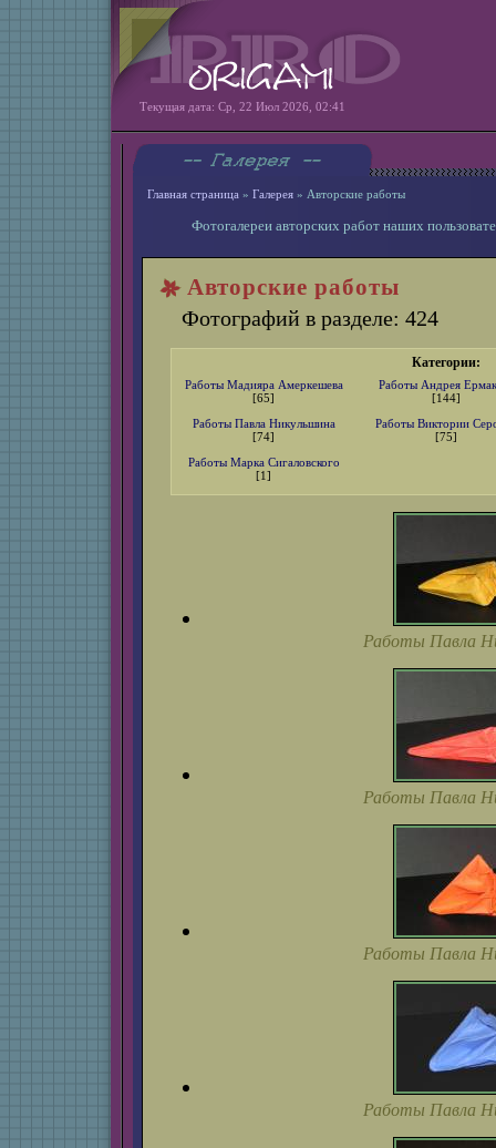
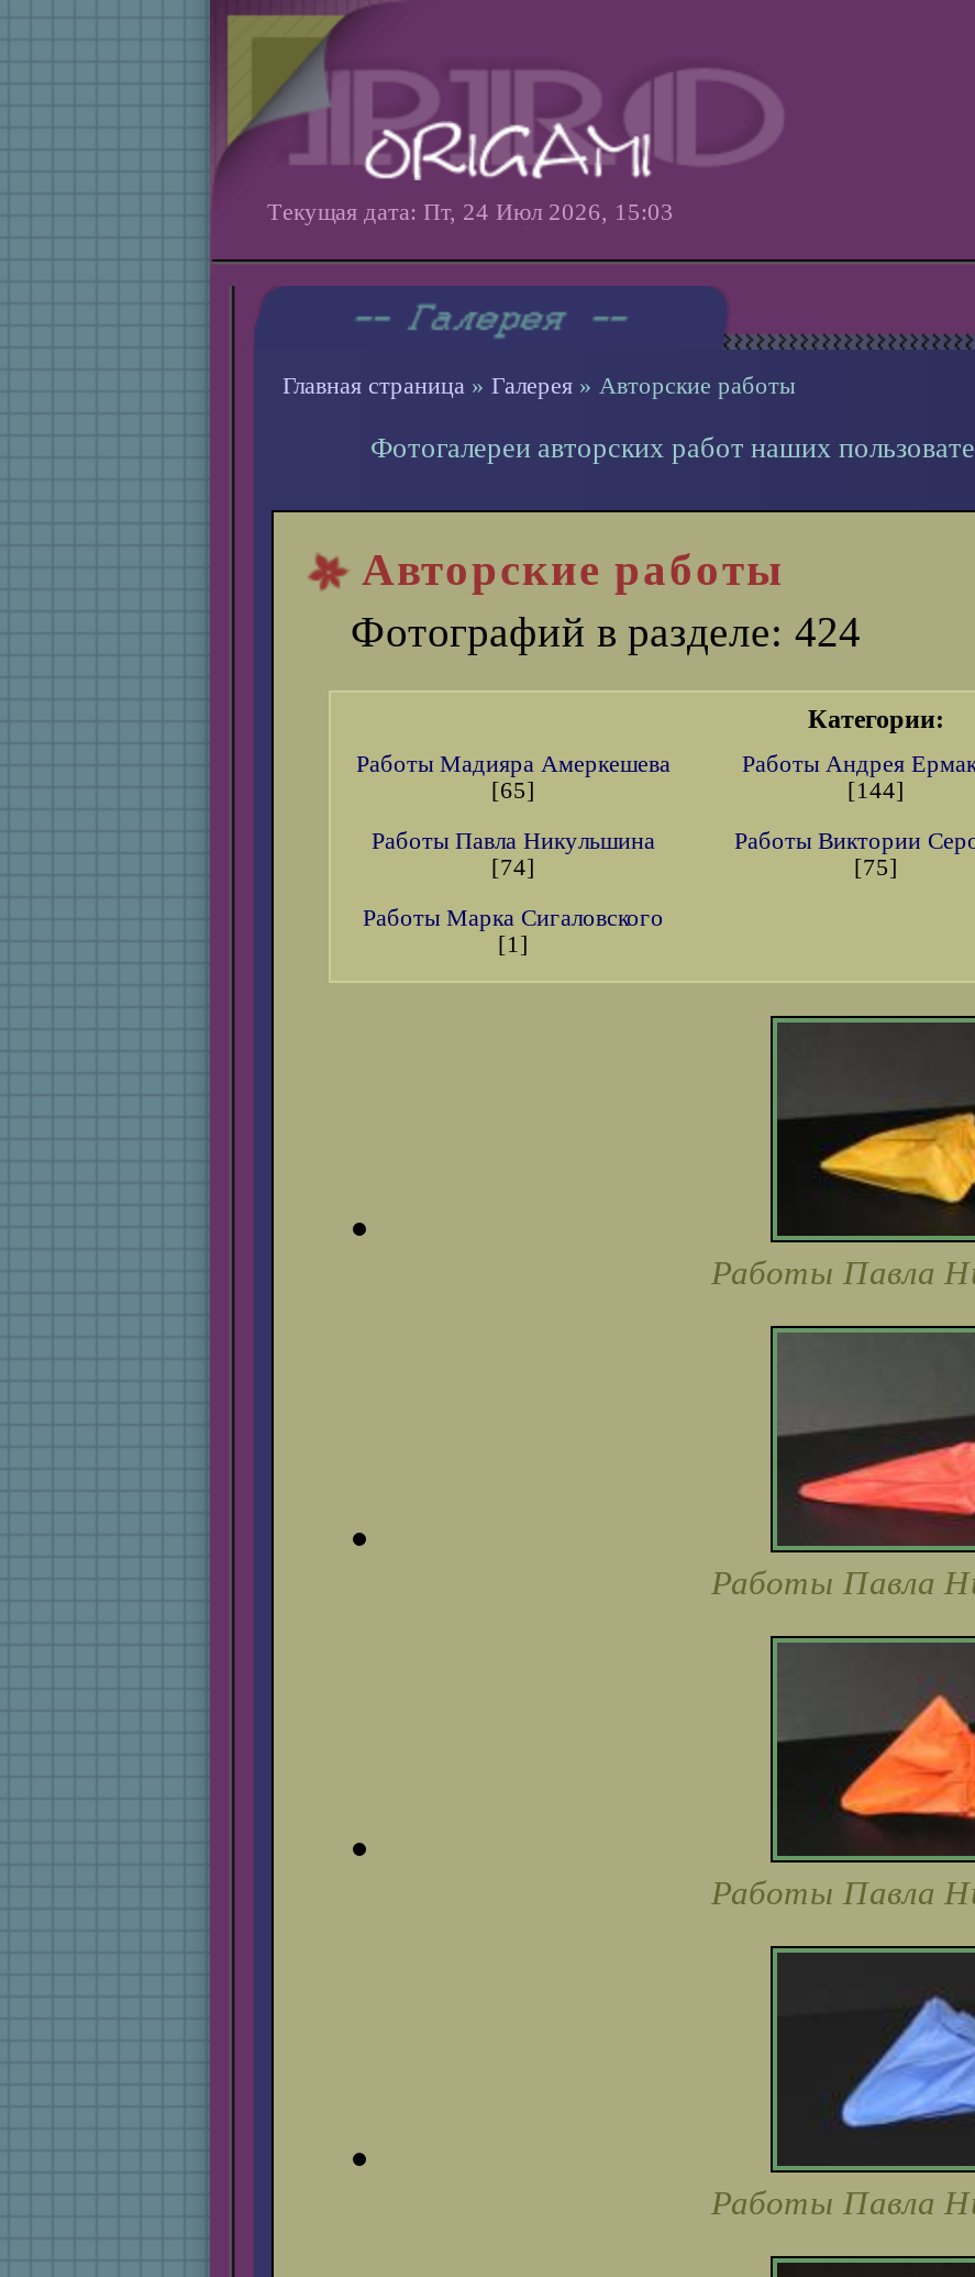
[139,100,345,113] Текущая дата: Ср, 22 Июл 2026, 02:41 -> [267,198,674,224] Текущая дата: Пт, 24 Июл 2026, 15:03

